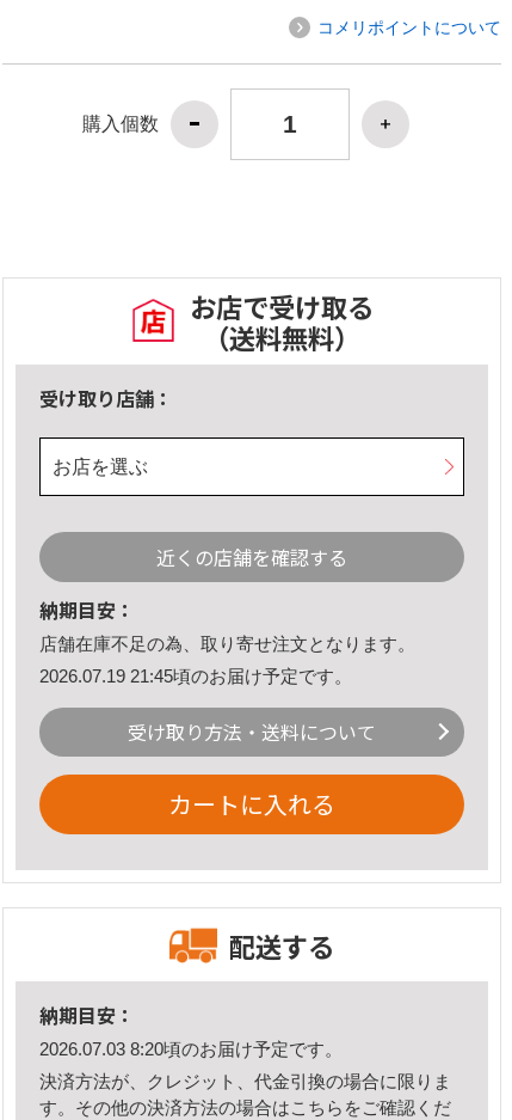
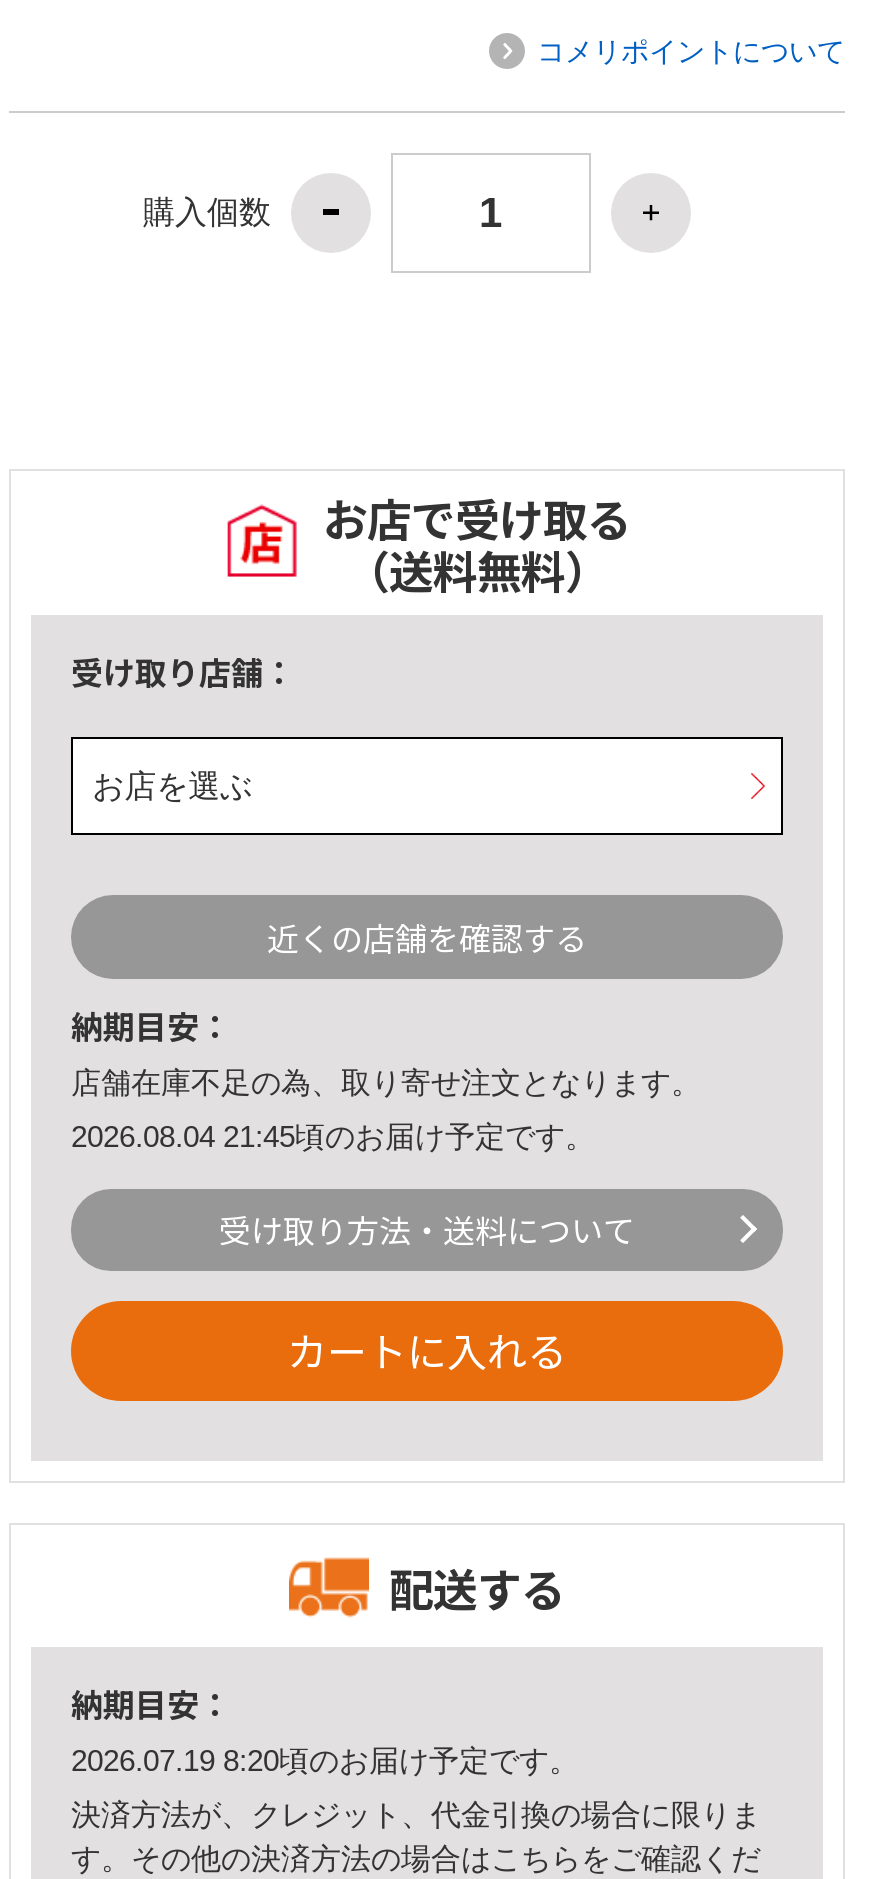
[39,665,352,686] 2026.07.19 21:45頃のお届け予定です。 -> [71,1118,595,1152] 2026.08.04 21:45頃のお届け予定です。
[39,1039,343,1059] 2026.07.03 8:20頃のお届け予定です。 -> [71,1743,579,1777] 2026.07.19 8:20頃のお届け予定です。

